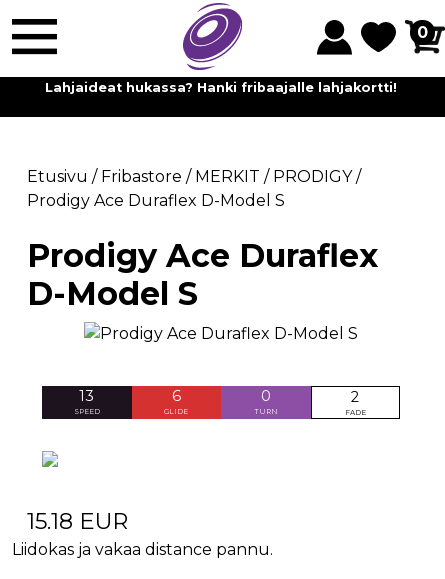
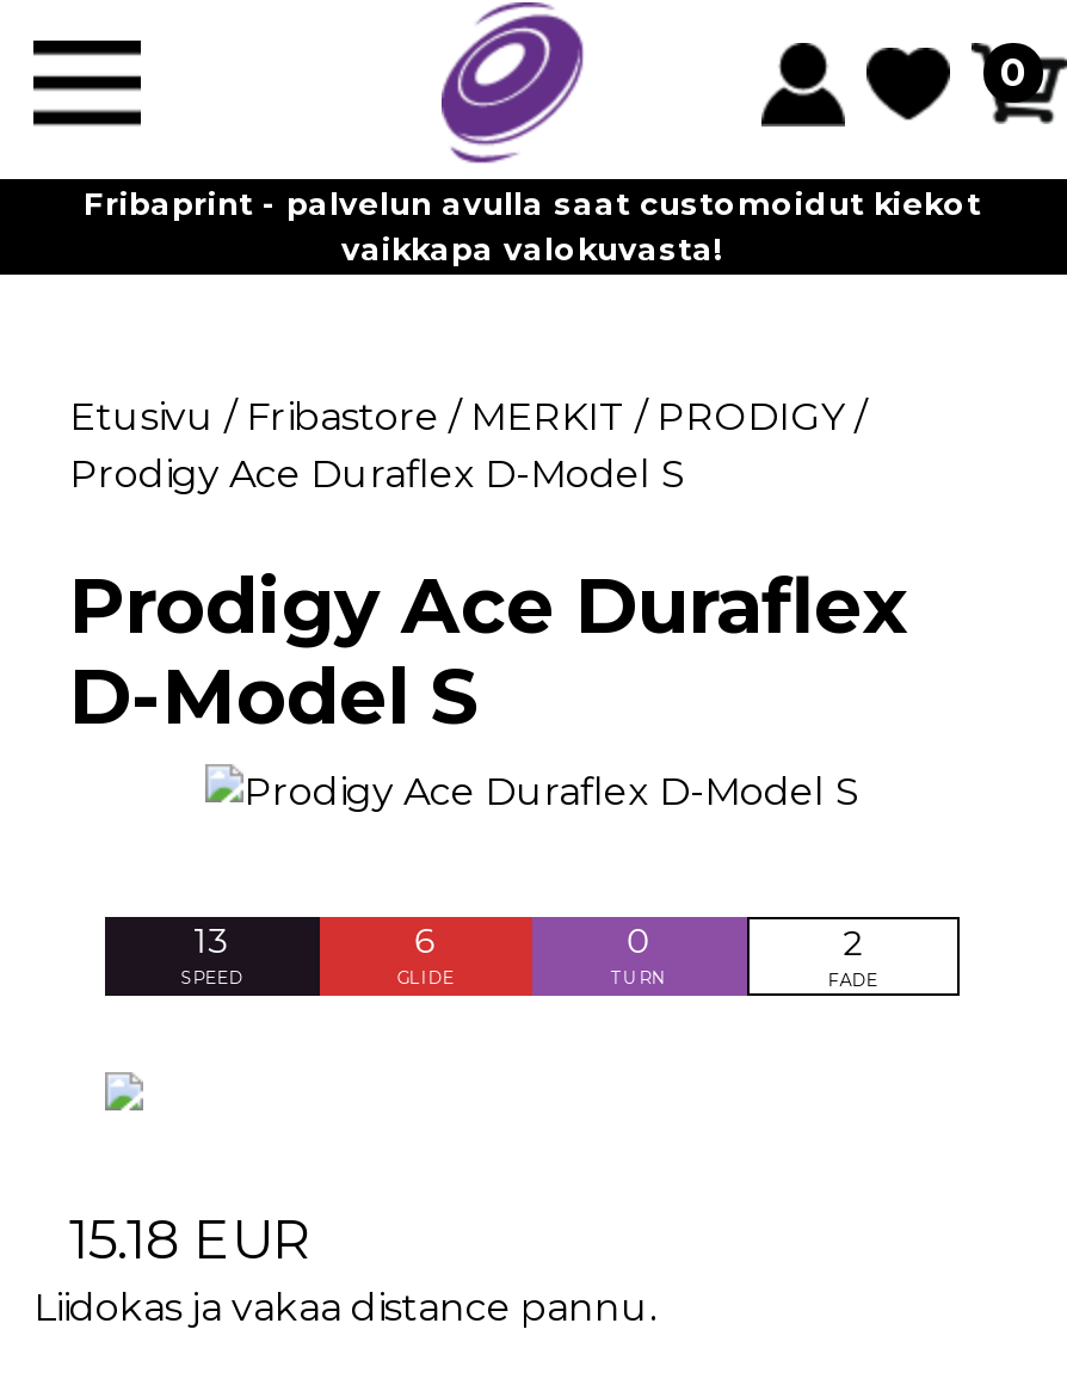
[45,80,397,95] Lahjaideat hukassa? Hanki fribaajalle lahjakortti! -> [84,186,981,267] Fribaprint - palvelun avulla saat customoidut kiekot | vaikkapa valokuvasta!

